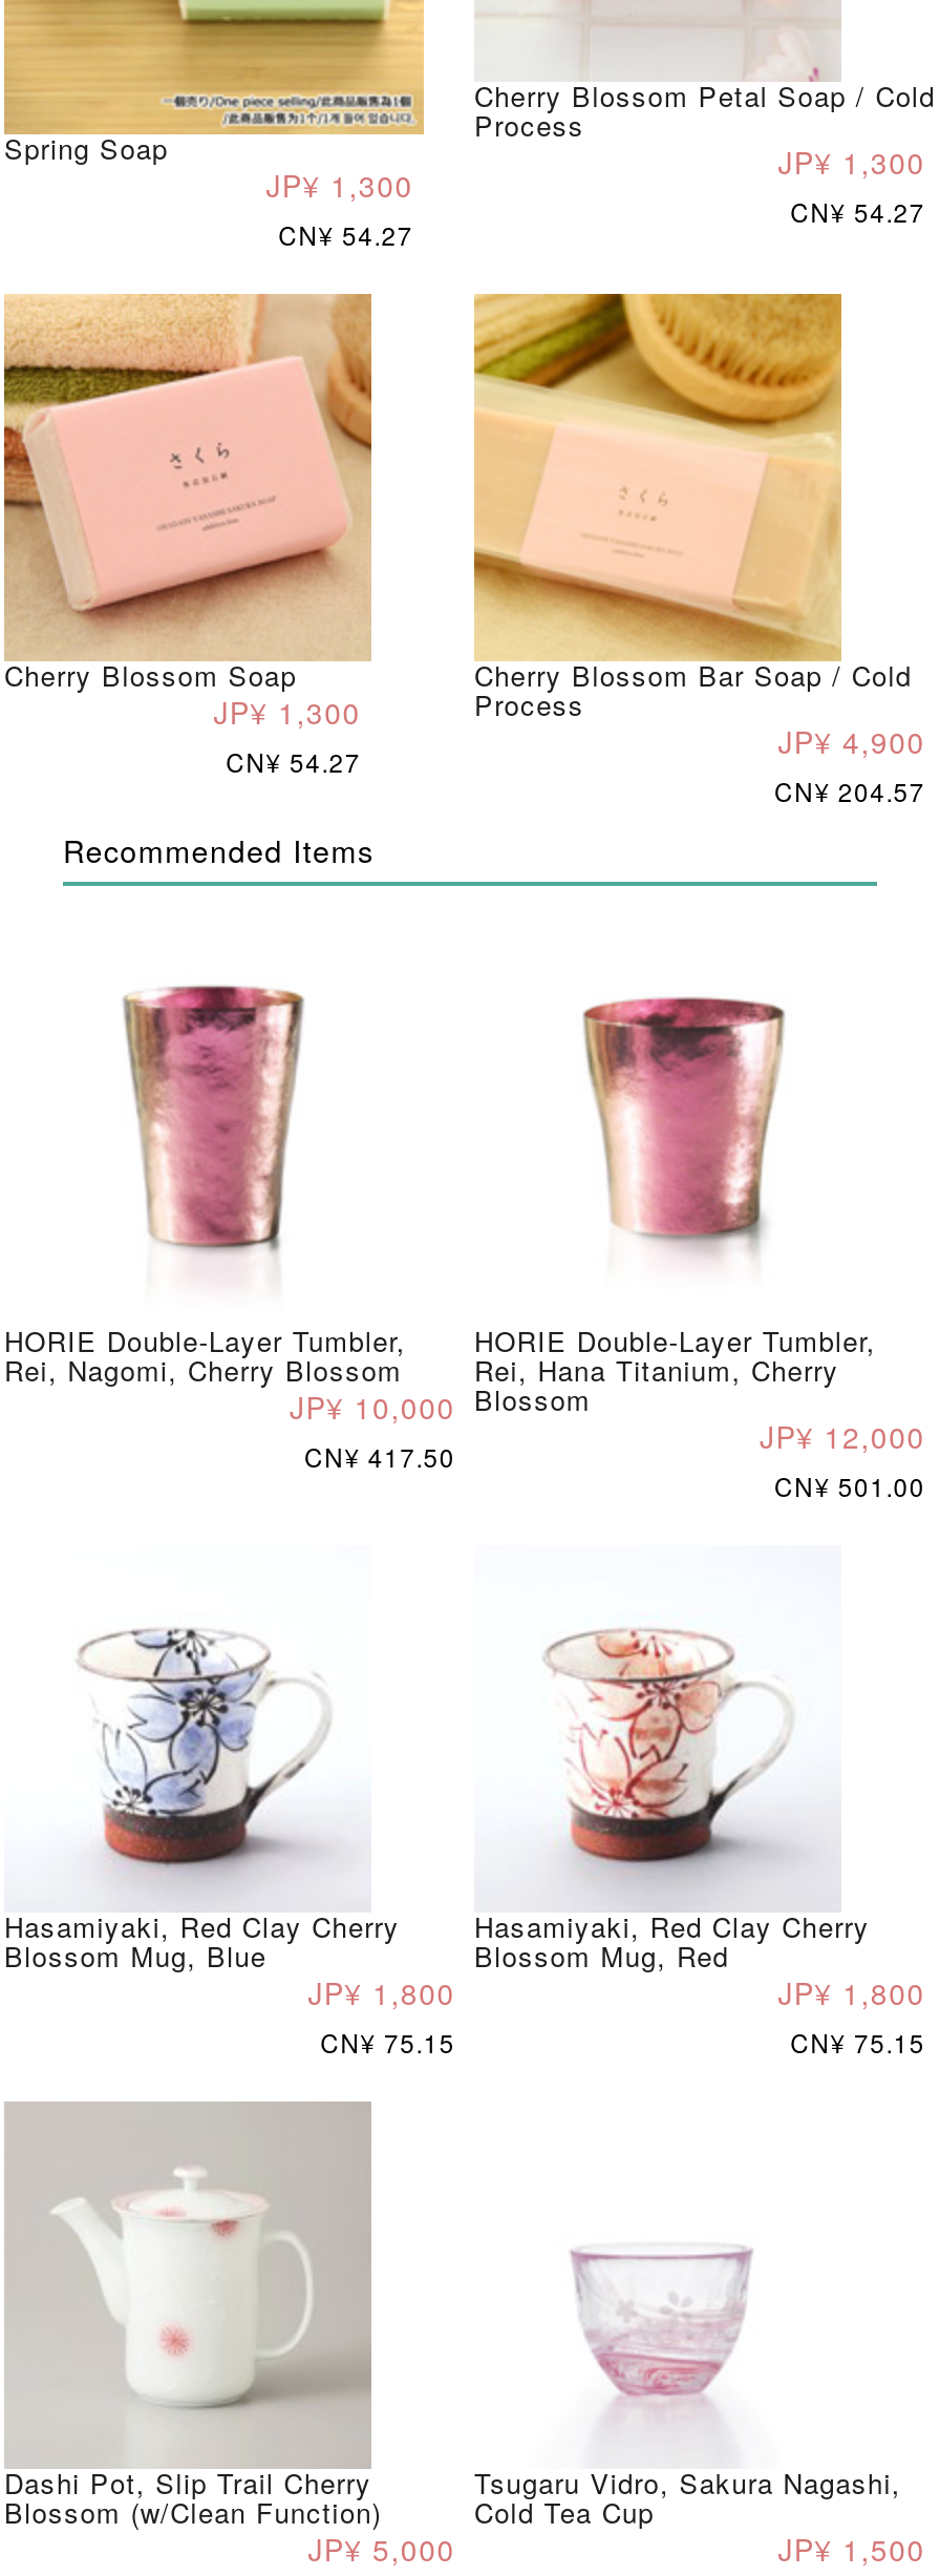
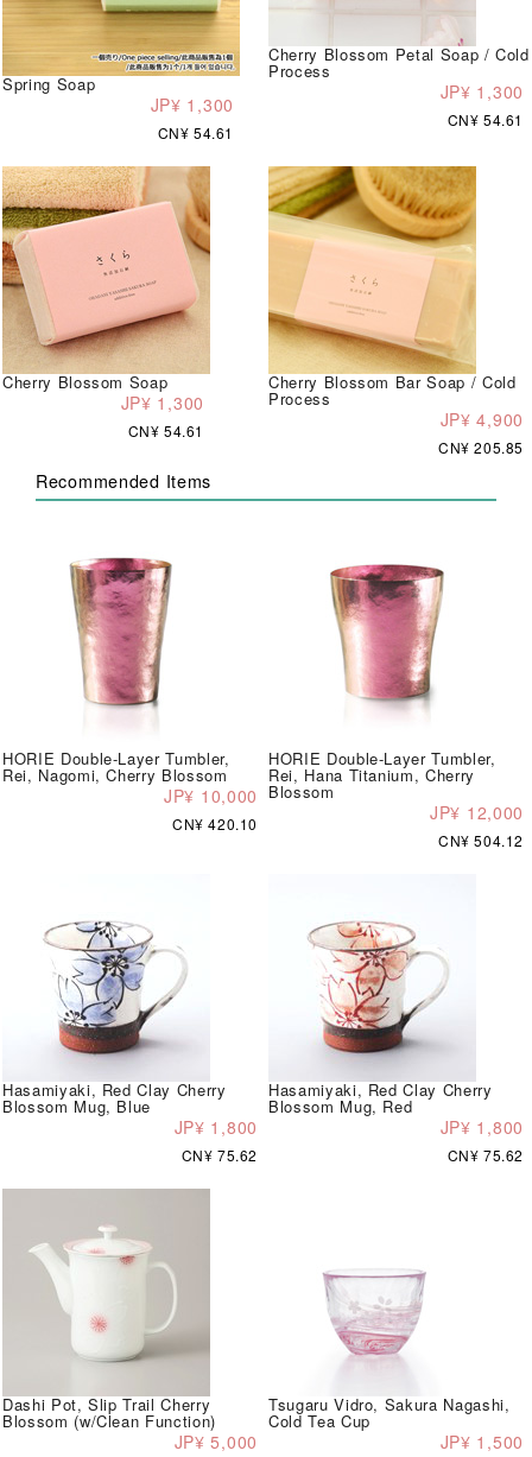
[790,193,925,228] CN¥ 54.27 -> [447,109,524,129] CN¥ 54.61
[278,216,413,251] CN¥ 54.27 -> [157,122,234,142] CN¥ 54.61
[226,743,361,778] CN¥ 54.27 -> [128,420,204,440] CN¥ 54.61
[774,772,925,808] CN¥ 204.57 -> [438,437,524,457] CN¥ 205.85
[304,1437,455,1473] CN¥ 417.50 -> [172,813,258,833] CN¥ 420.10
[774,1466,925,1502] CN¥ 501.00 -> [438,829,524,850] CN¥ 504.12
[320,2023,455,2058] CN¥ 75.15 -> [181,1144,258,1164] CN¥ 75.62
[790,2023,925,2058] CN¥ 75.15 -> [447,1144,524,1164] CN¥ 75.62

